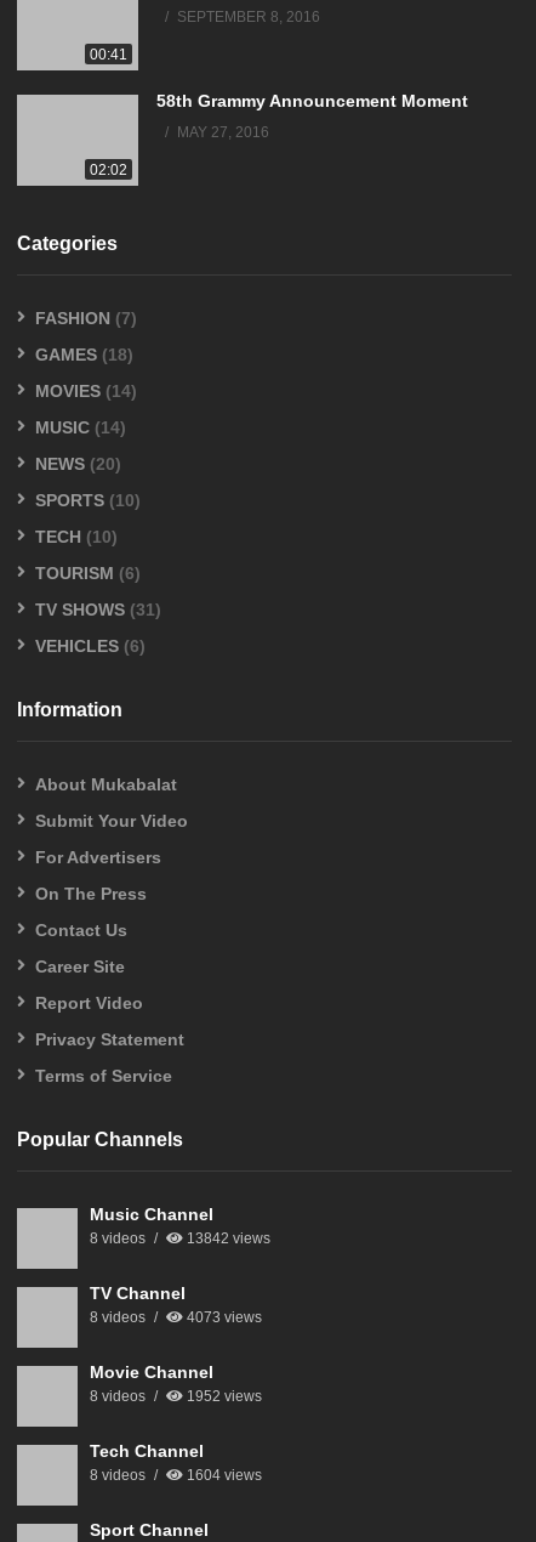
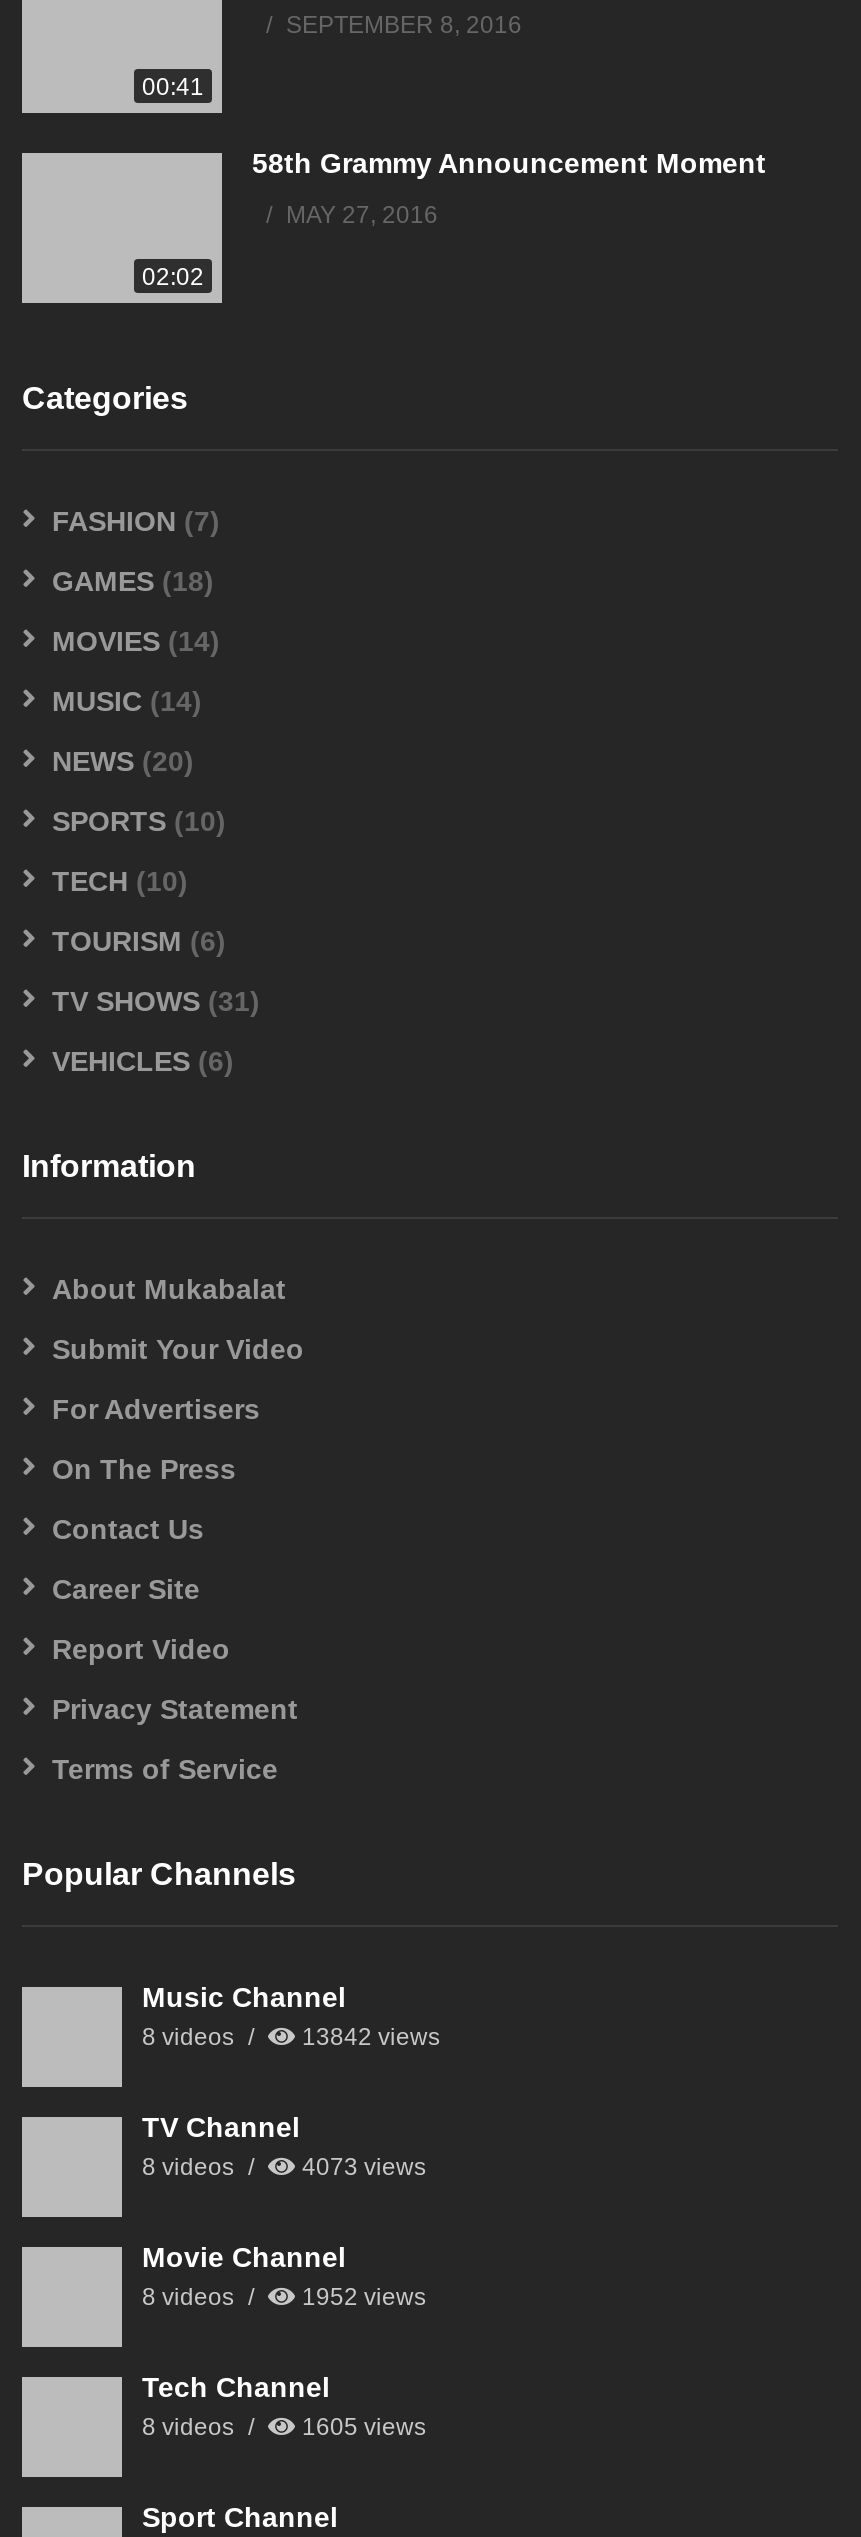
[183,1466,262,1483] 1604 views -> [296,2412,426,2440] 1605 views

